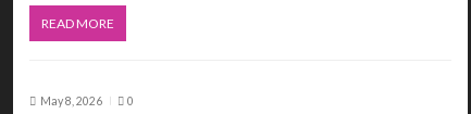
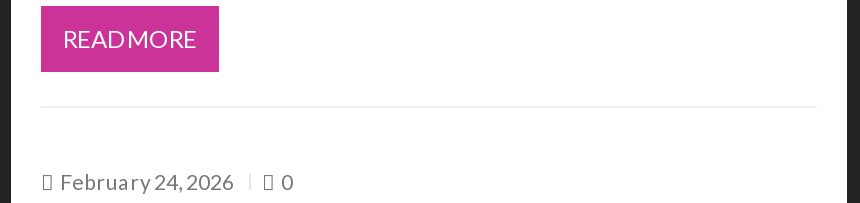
[40,94,134,107] May 8, 2026 0 -> [60,170,293,194] February 24, 2026 0

